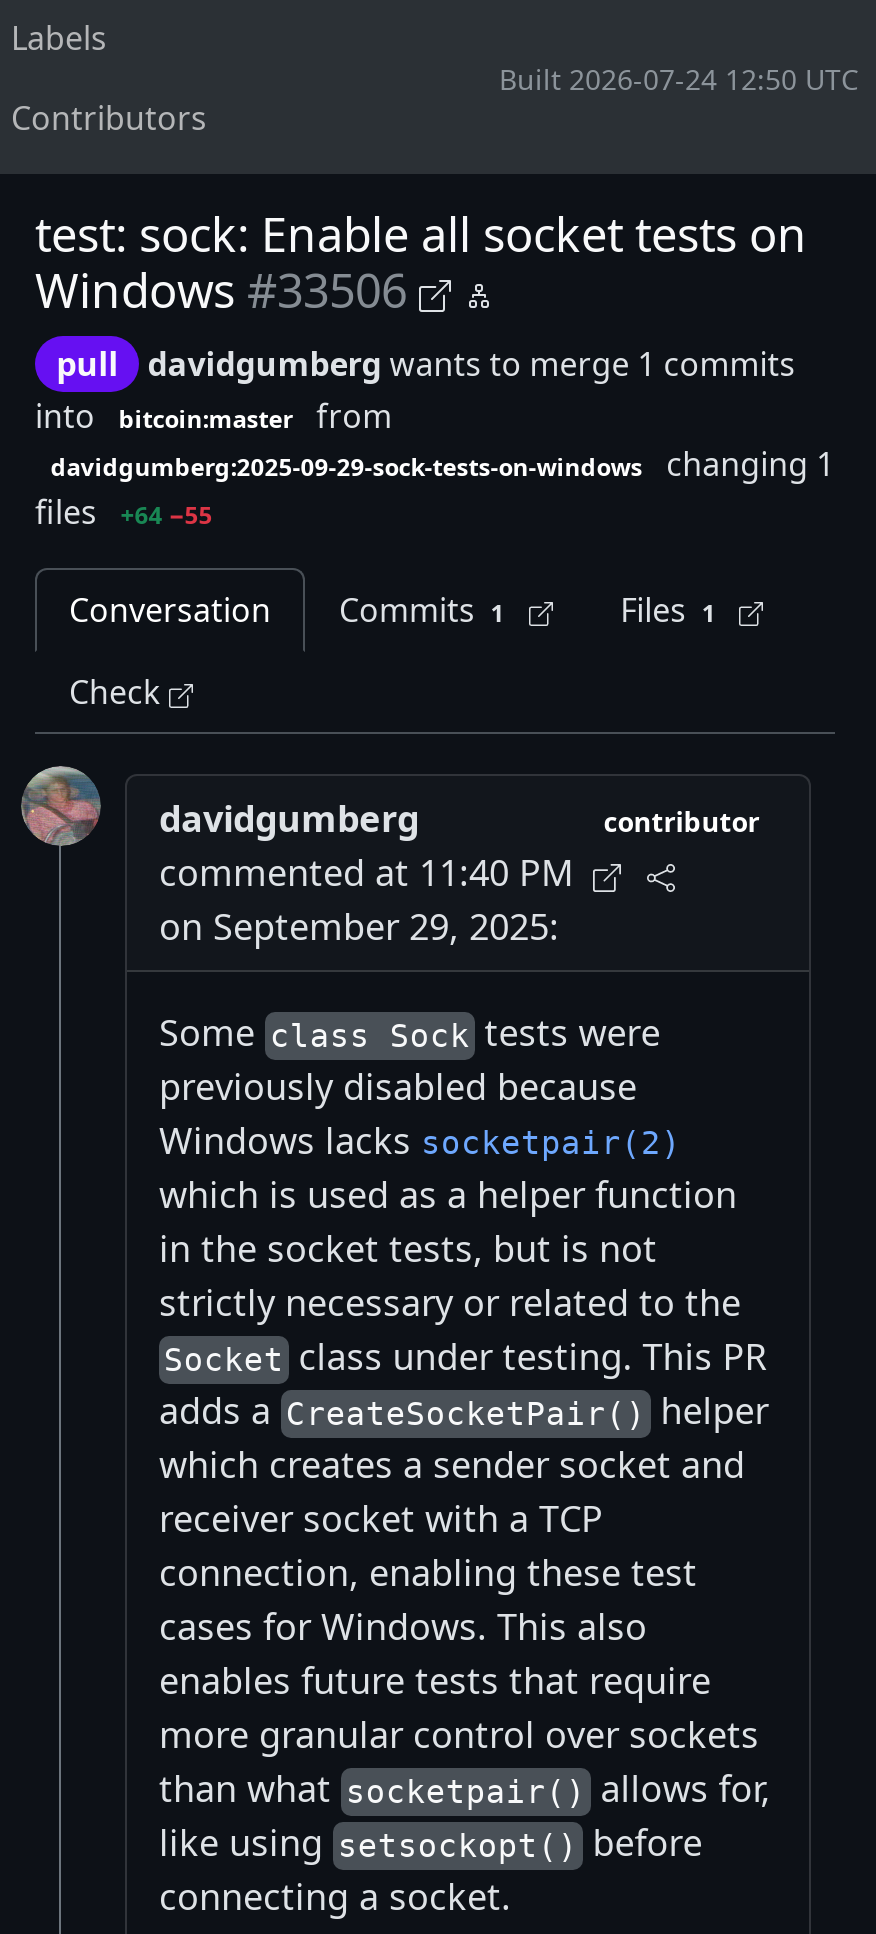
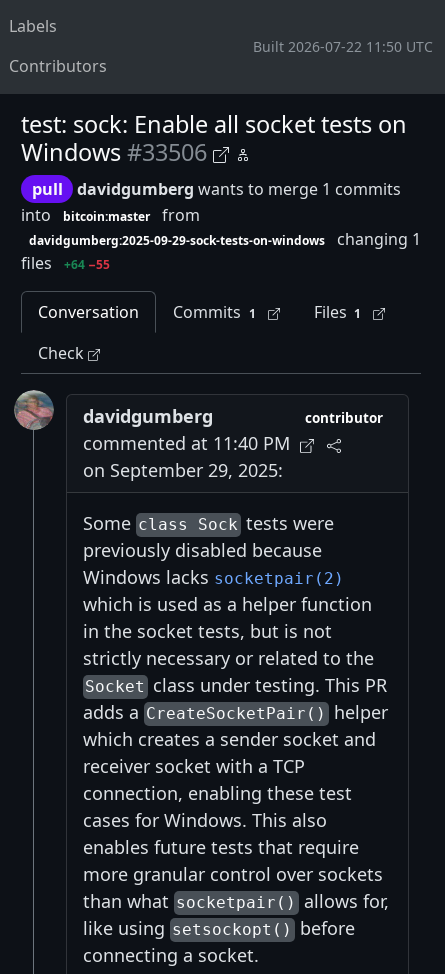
[499,59,859,97] Built 2026-07-24 12:50 UTC -> [253,36,433,55] Built 2026-07-22 11:50 UTC

